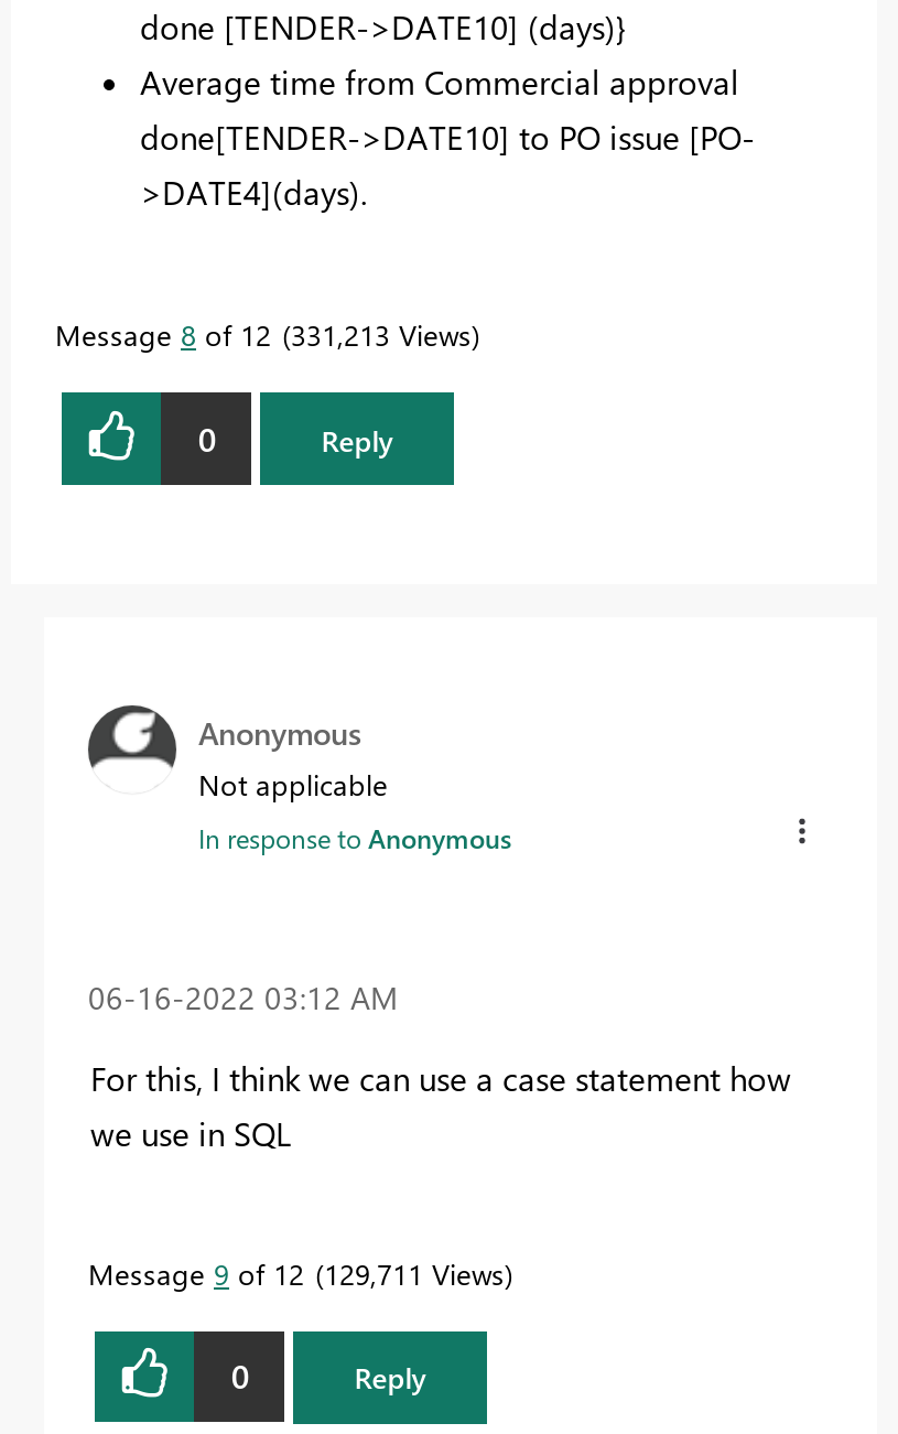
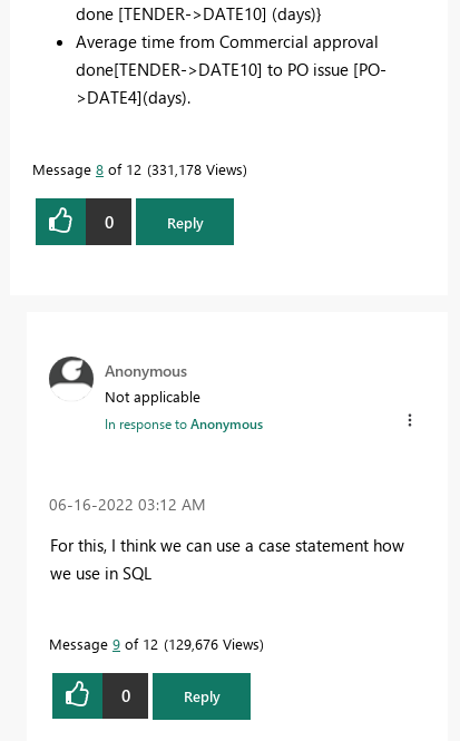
[55,316,472,353] Message 8 of 12 331,213 Views -> [32,160,243,179] Message 8 of 12 331,178 Views
[88,1254,505,1291] Message 9 of 12 129,711 Views -> [49,634,260,653] Message 9 of 12 129,676 Views

